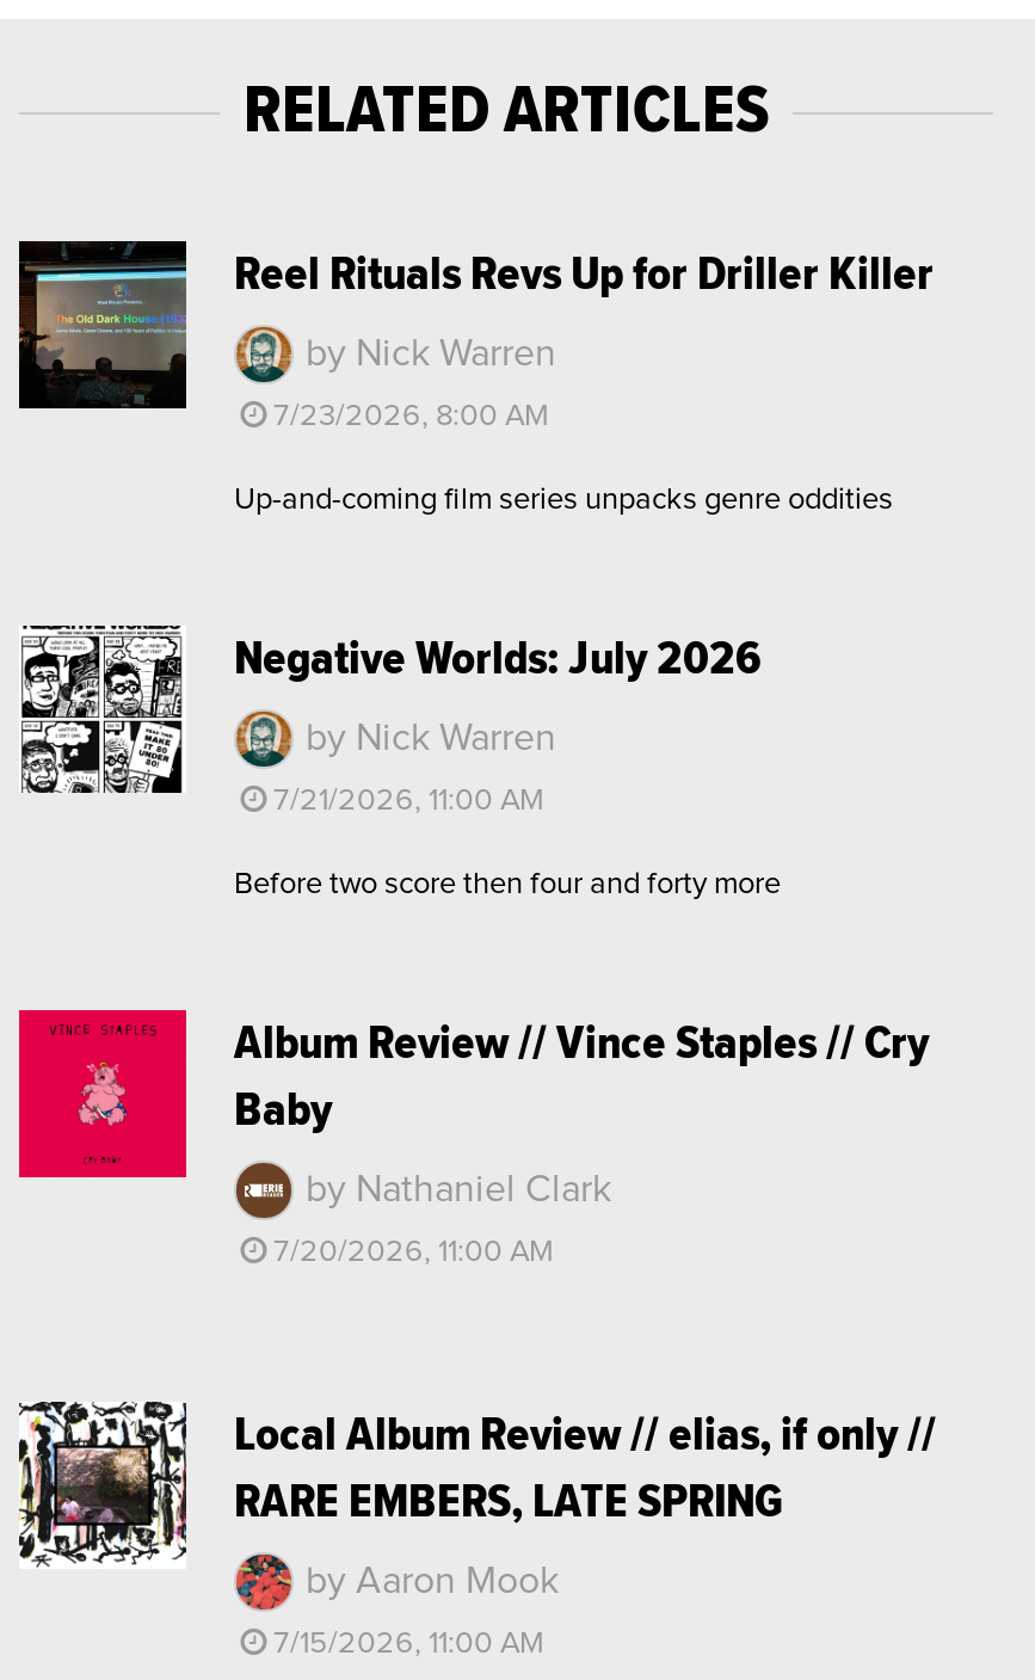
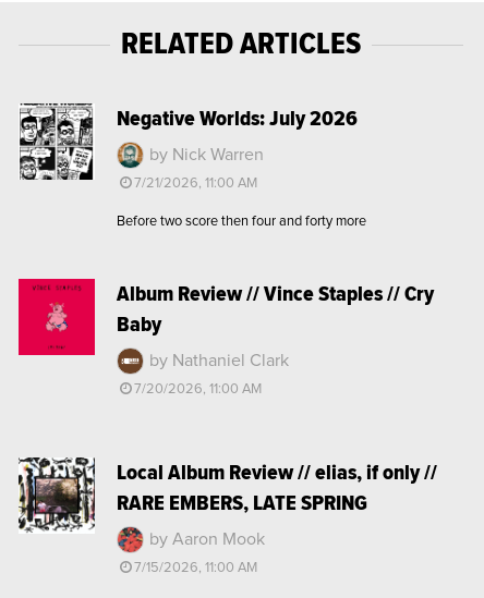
[17,239,934,517] [image] | Reel Rituals Revs Up for Driller Killer | by Nick Warren | 7/23/2026, 8:00 AM | Up-and-coming film series unpacks genre oddities -> none

